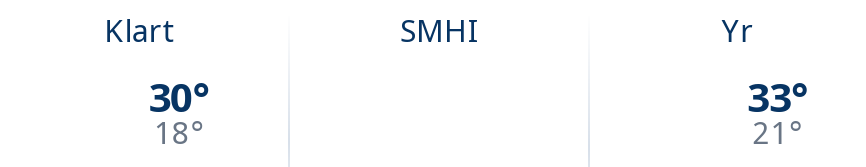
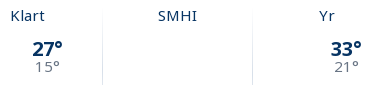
[148,70,210,124] 30° -> [32,35,63,62] 27°
[154,112,204,152] 18° -> [35,56,60,76] 15°

